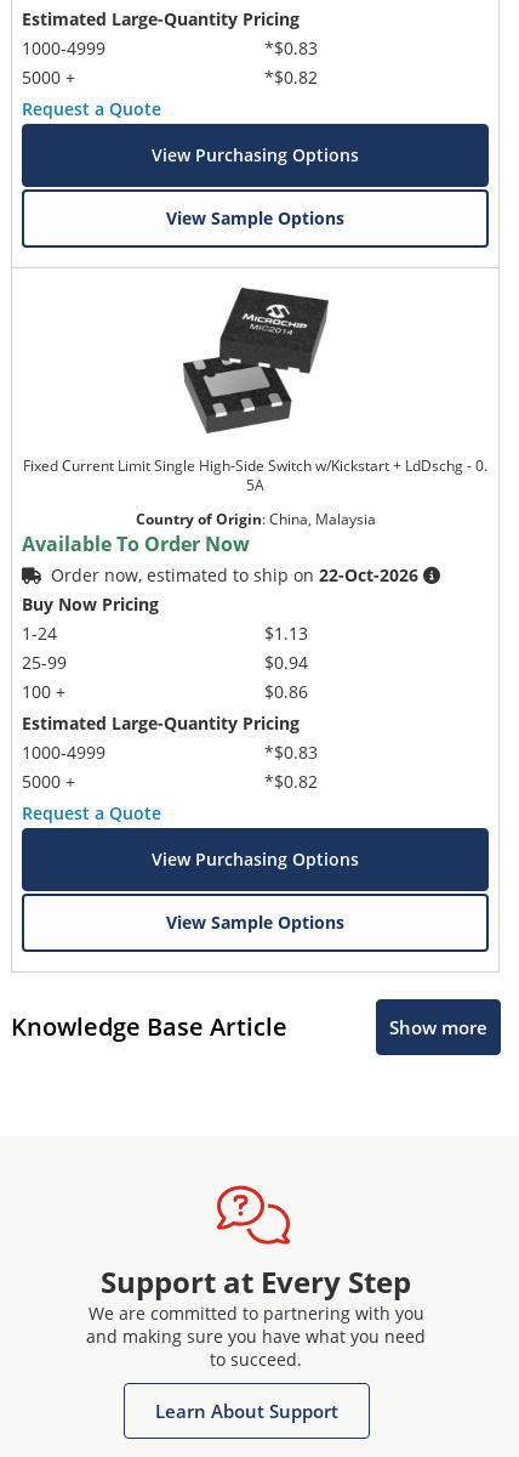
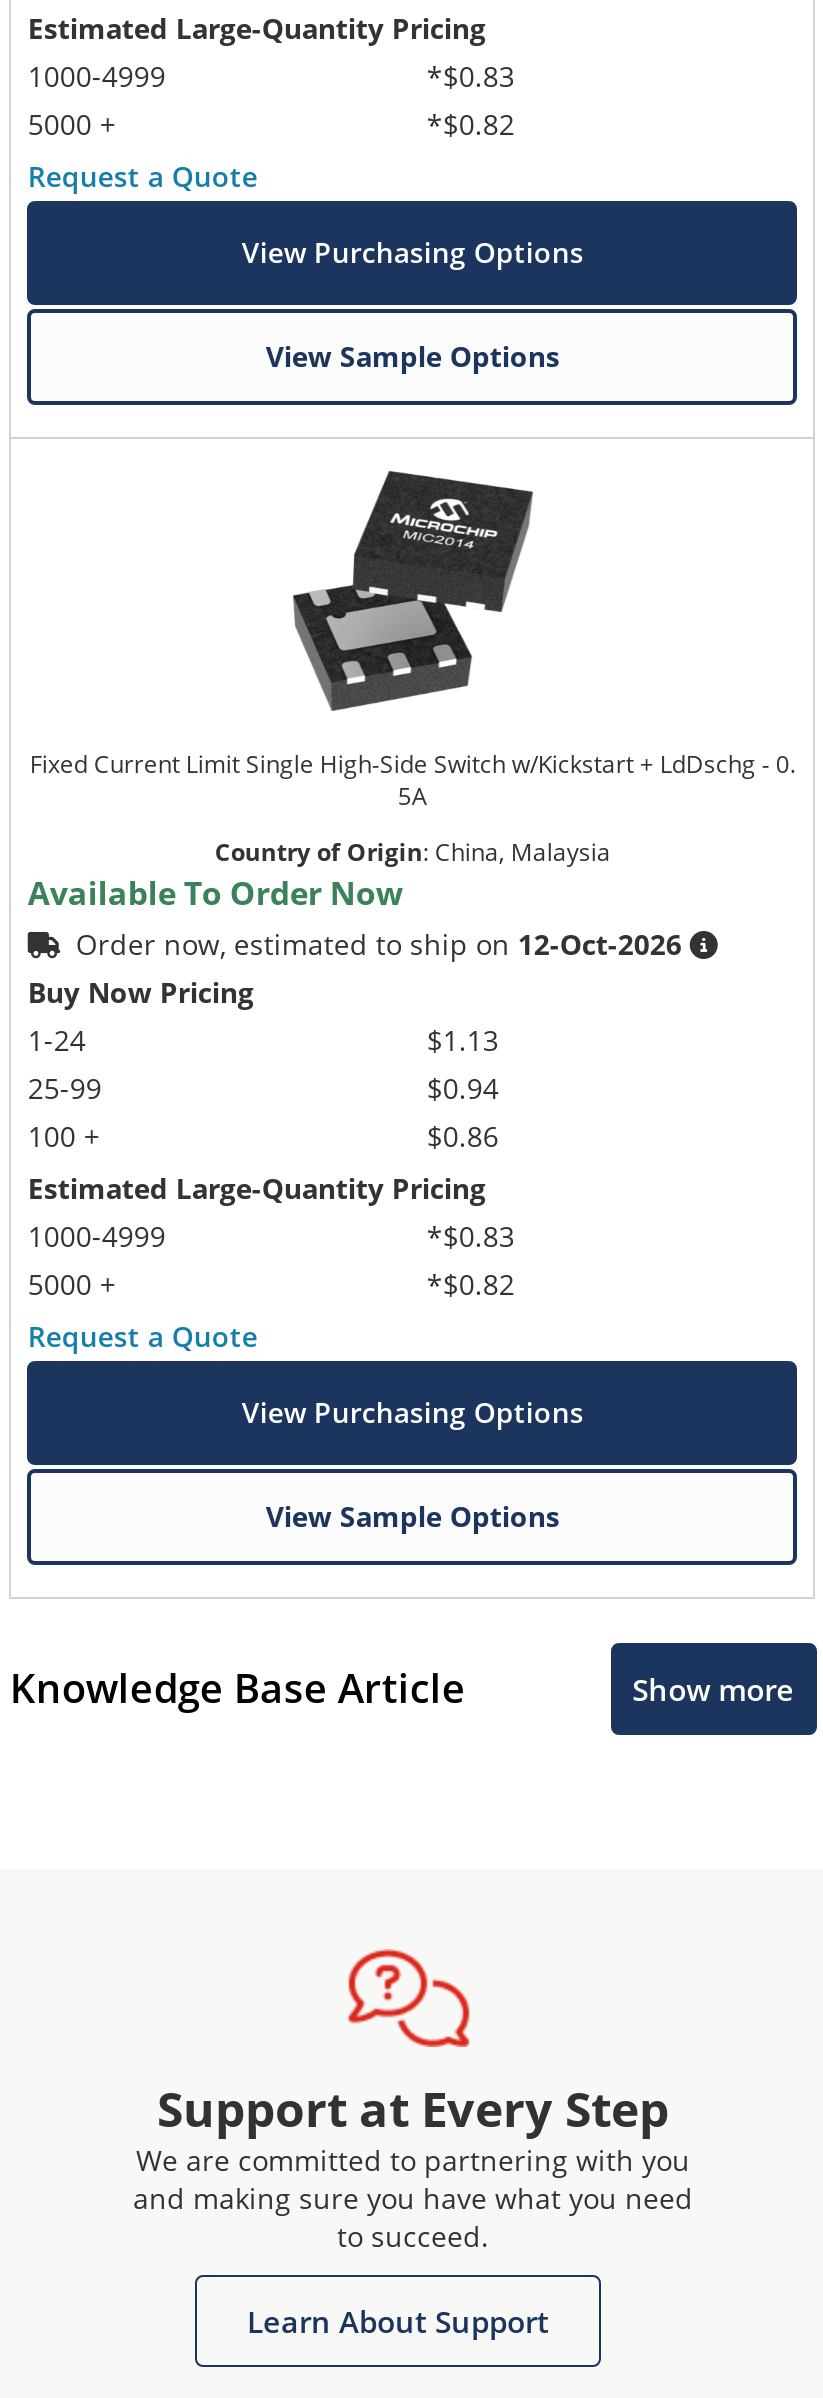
[51,563,419,586] Order now, estimated to ship on 22-Oct-2026 -> [76,924,682,962] Order now, estimated to ship on 12-Oct-2026

